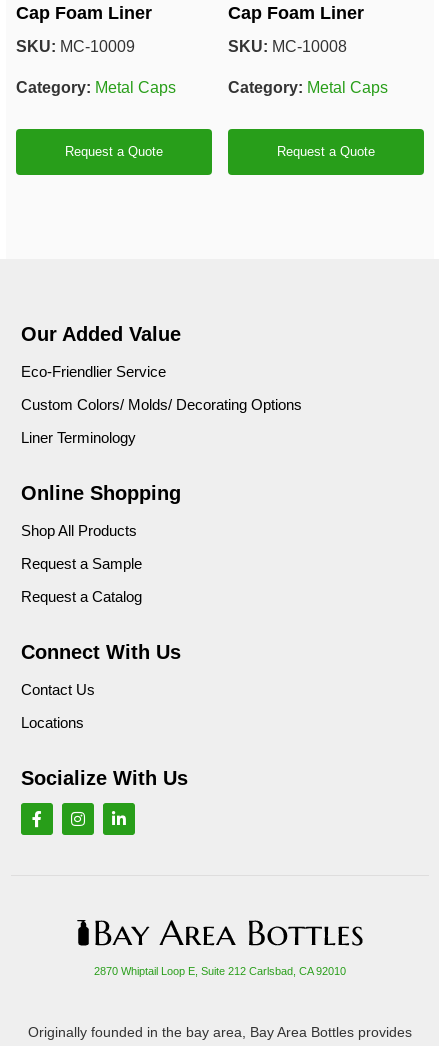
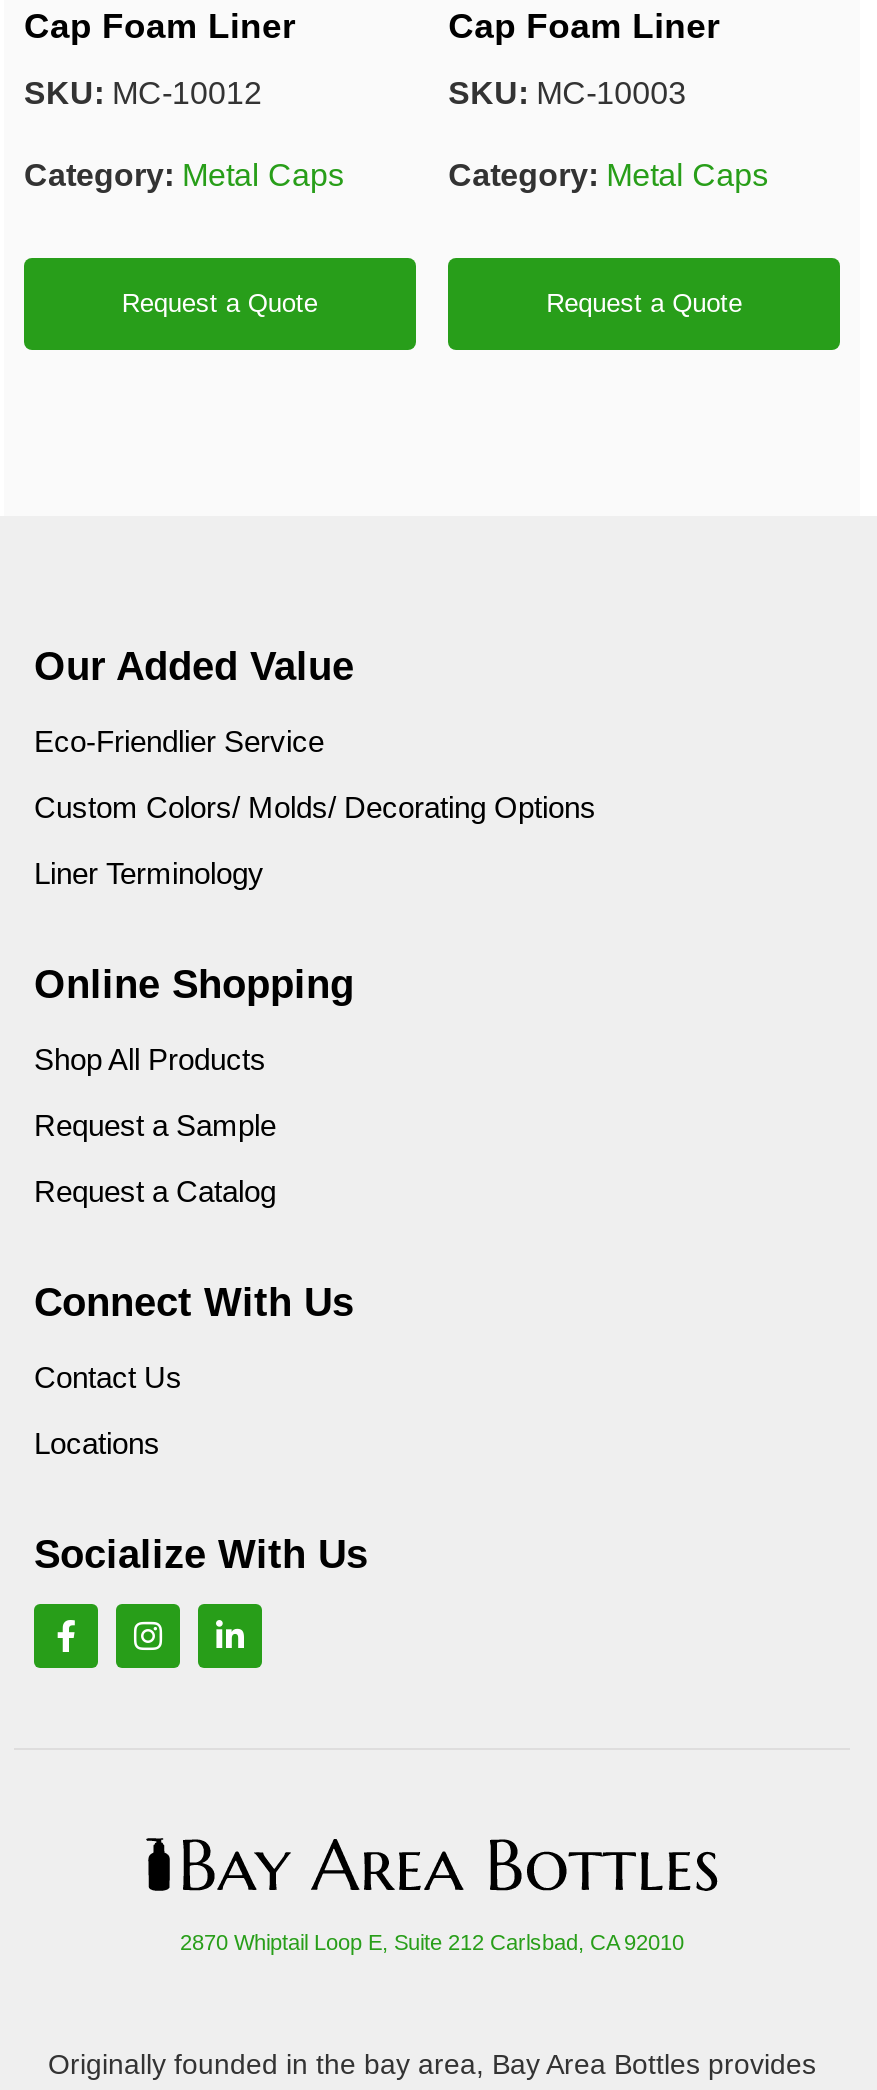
[16,38,135,55] SKU: MC-10009 -> [24,75,262,109] SKU: MC-10012
[228,38,347,55] SKU: MC-10008 -> [448,75,686,109] SKU: MC-10003

